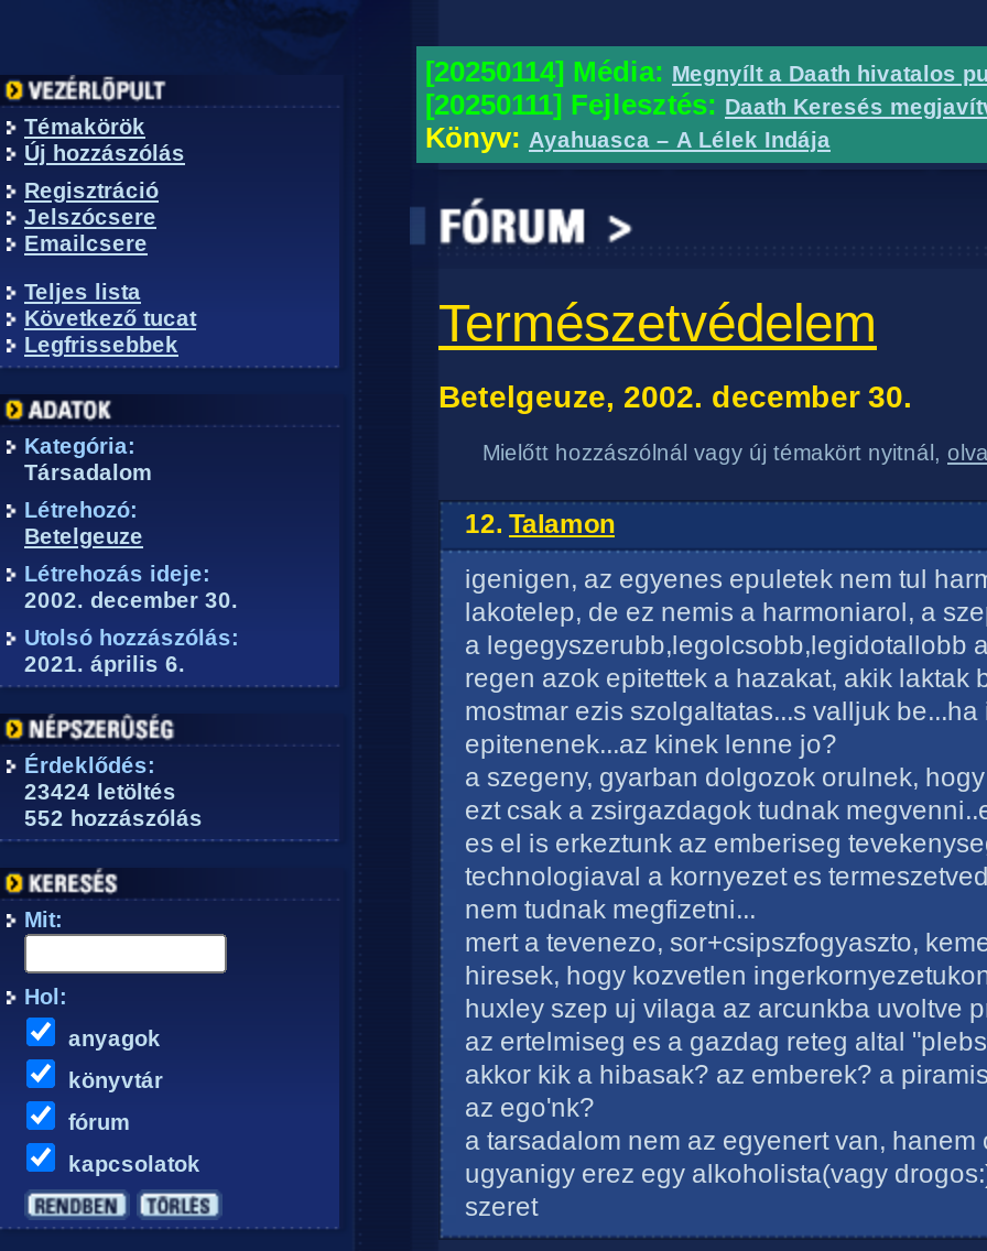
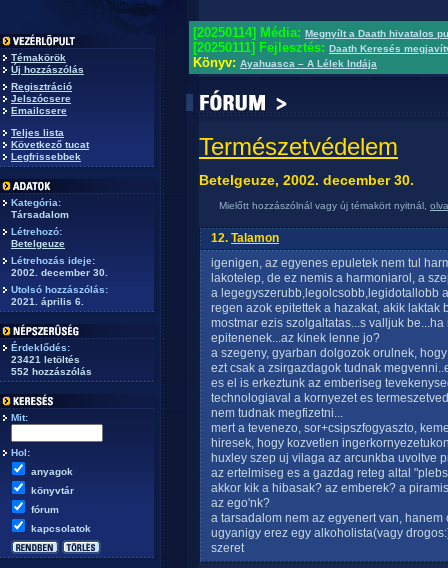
[24,780,176,804] 23424 letöltés -> [11,354,80,365] 23421 letöltés

